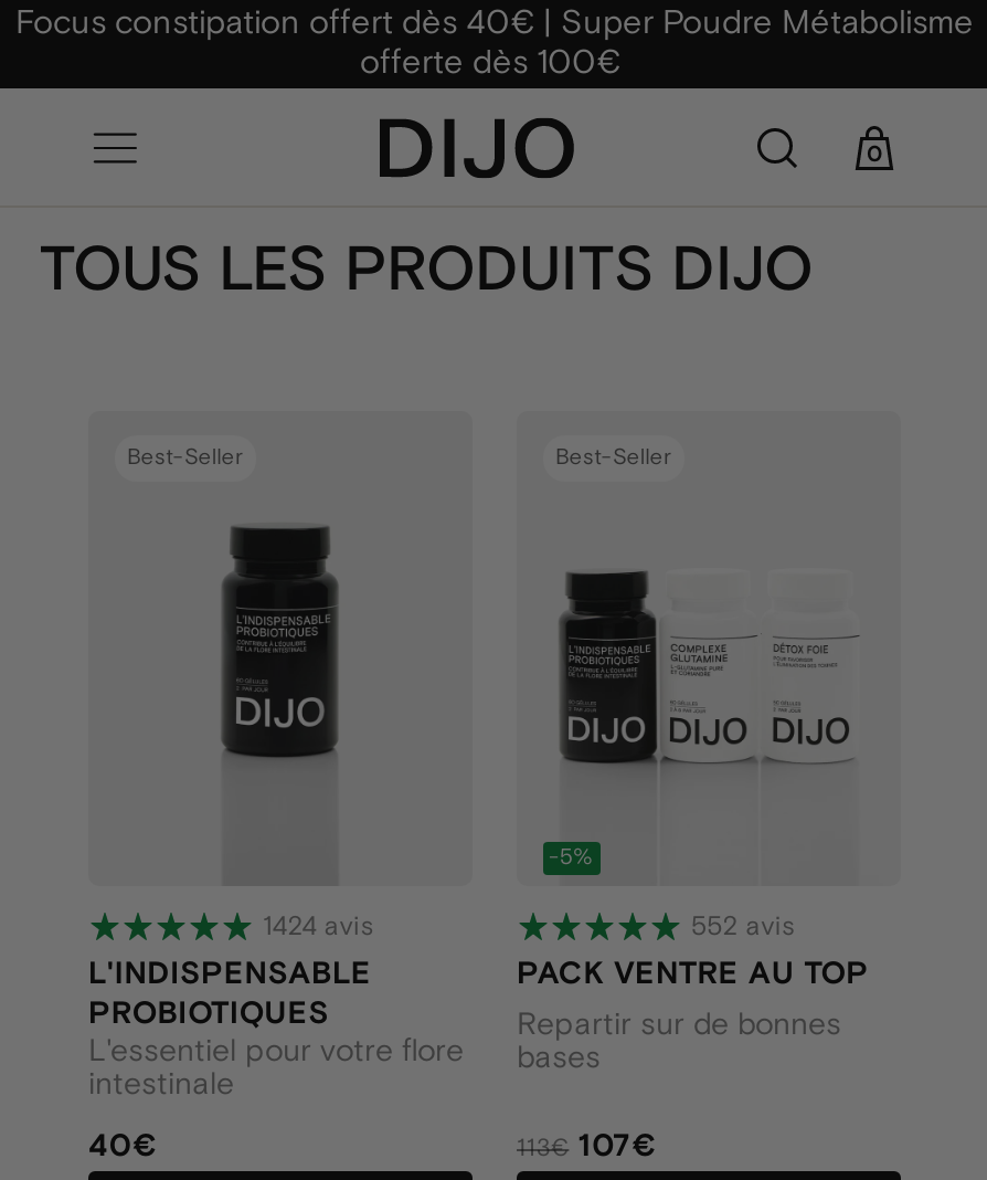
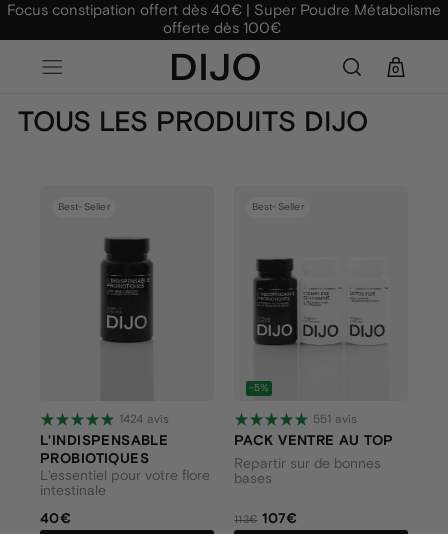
[691,910,795,943] 552 avis -> [313,412,357,427] 551 avis

